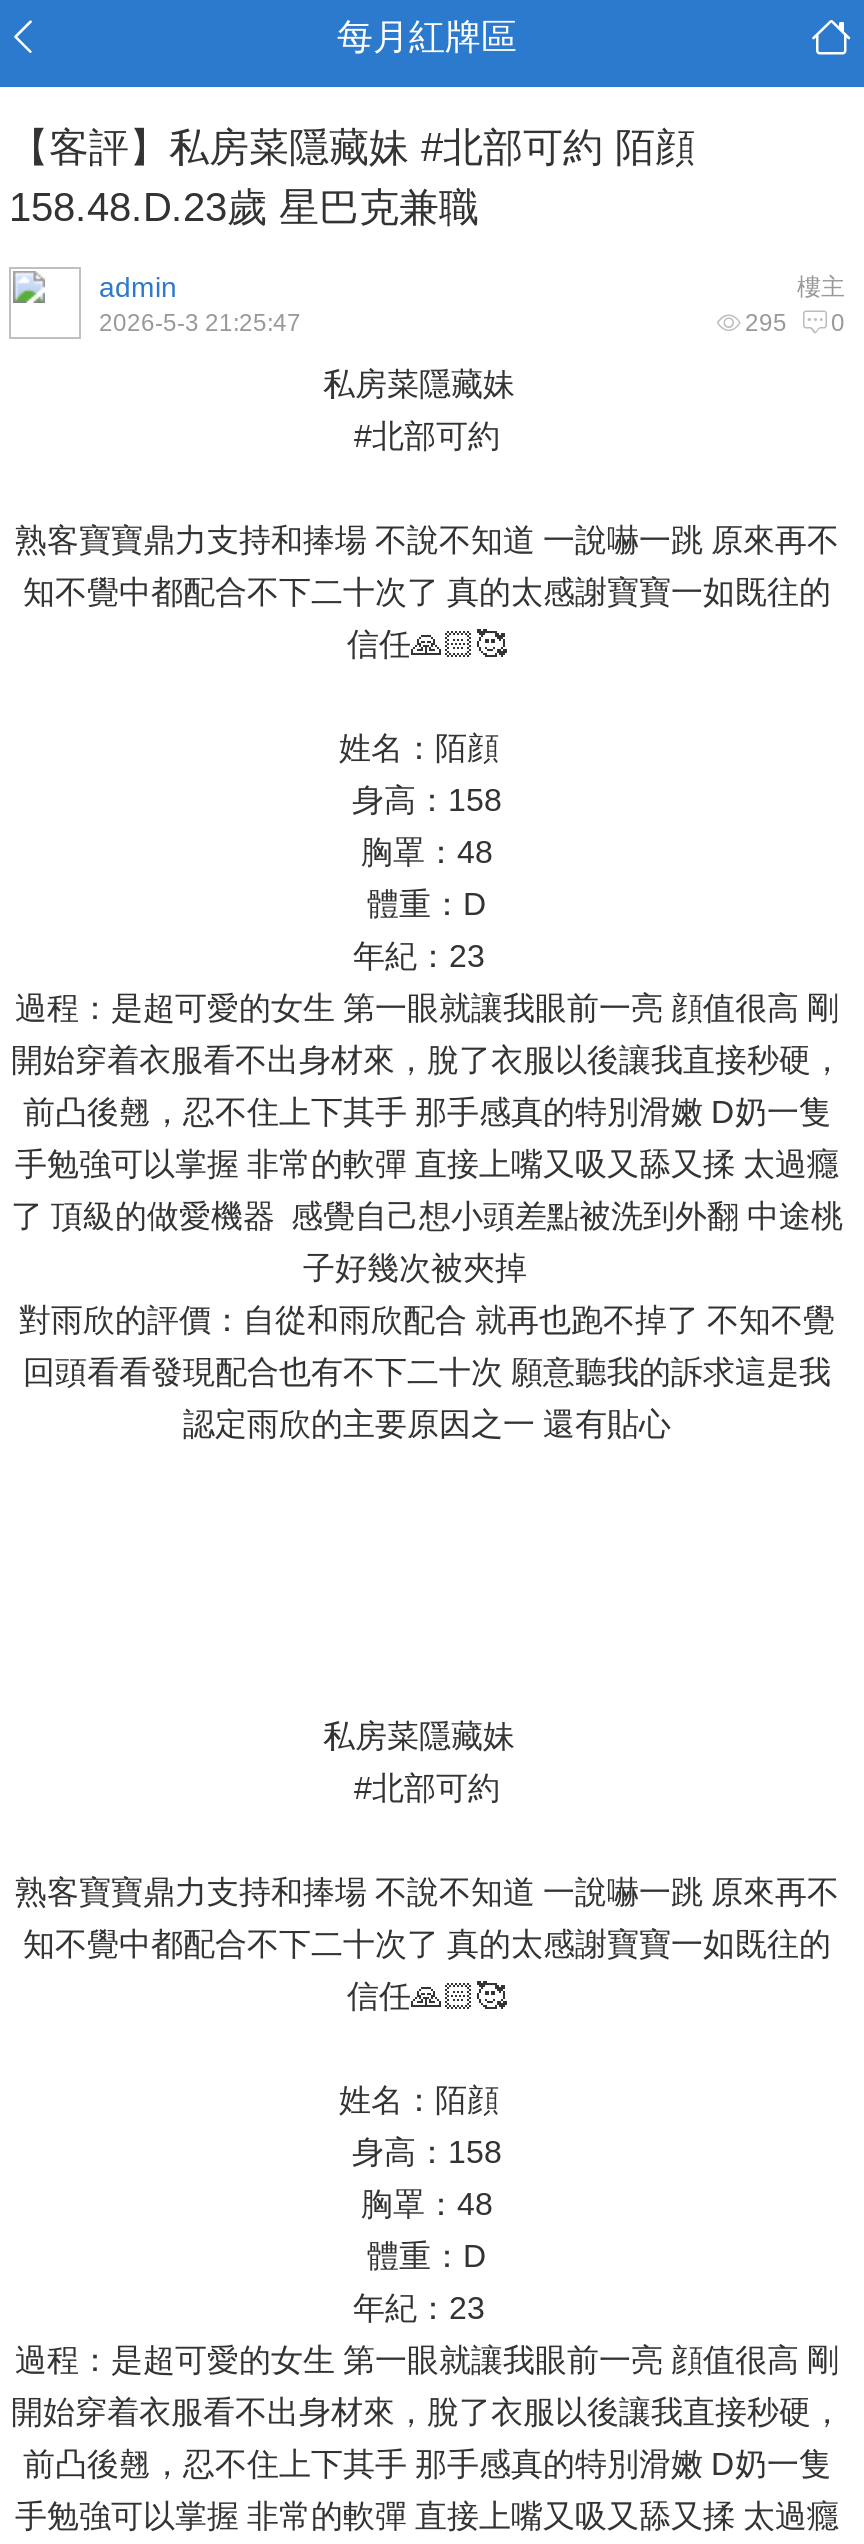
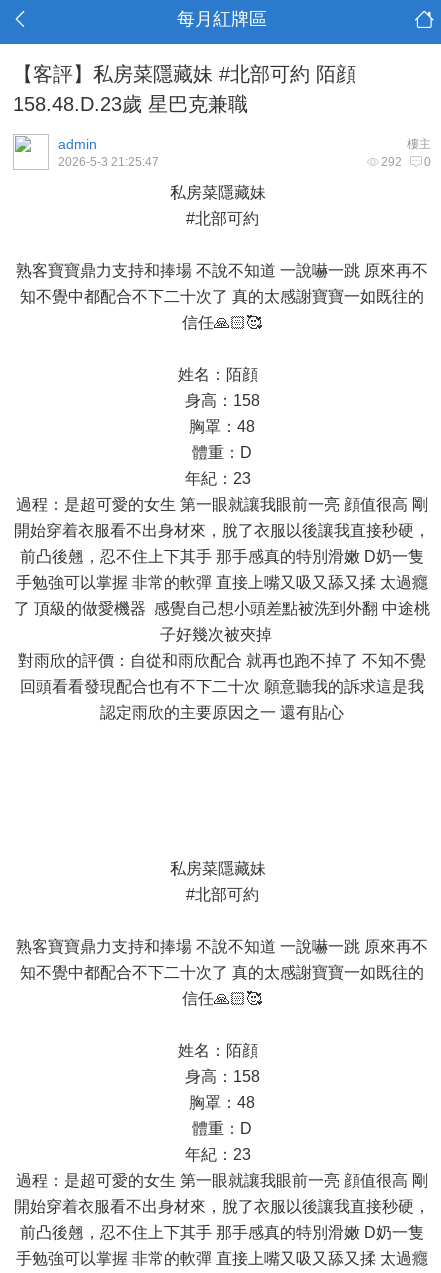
[745,309,845,337] 295 0 -> [381,155,431,169] 292 0

